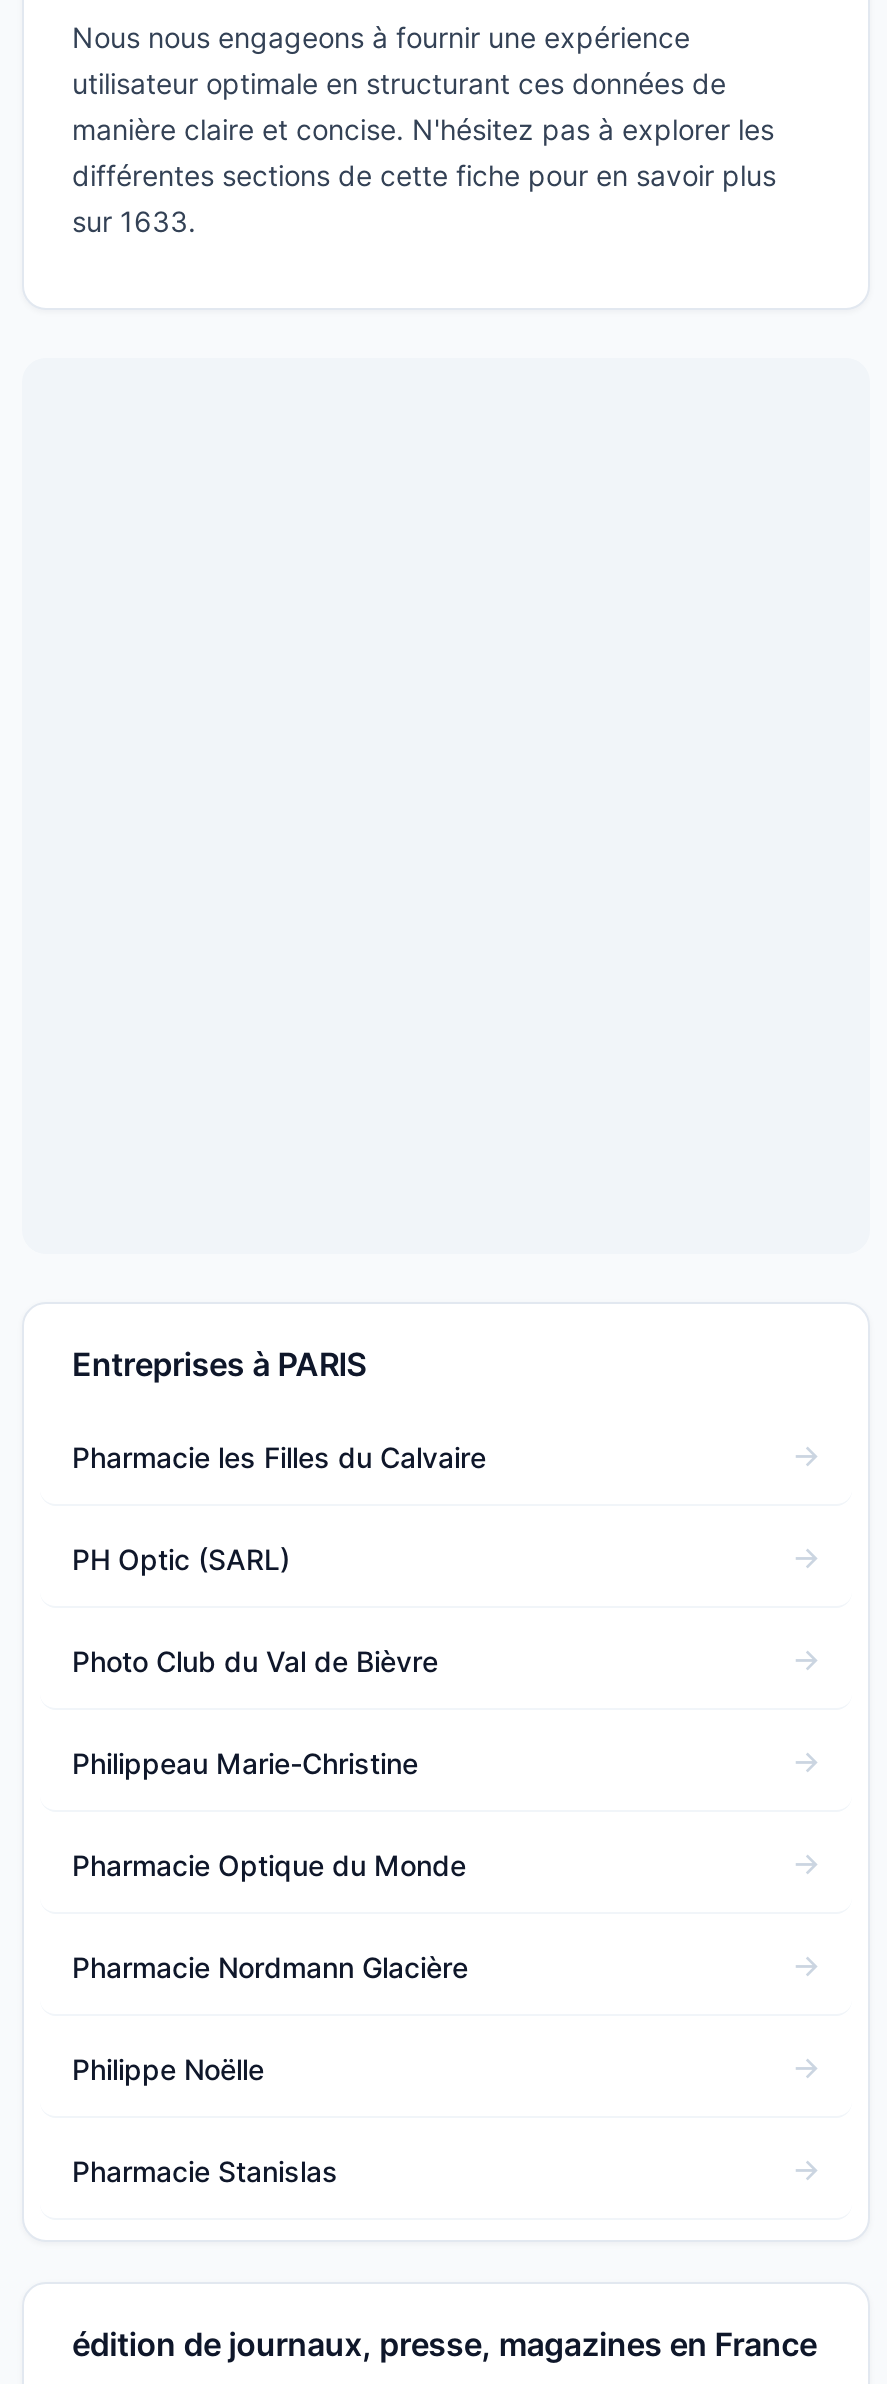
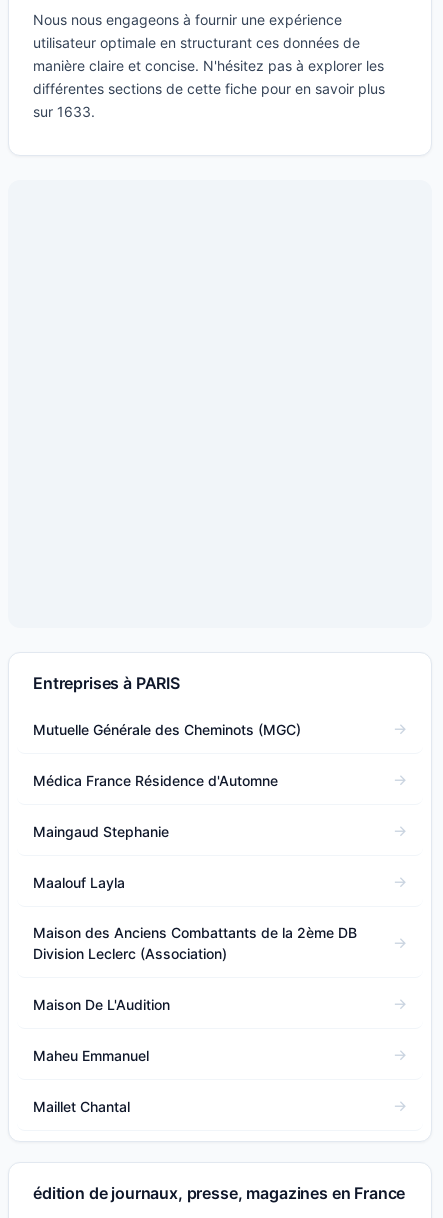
[72,1439,486,1473] Pharmacie les Filles du Calvaire -> [33,720,301,737] Mutuelle Générale des Cheminots (MGC)
[72,1541,290,1575] PH Optic (SARL) -> [33,771,278,788] Médica France Résidence d'Automne
[72,1643,438,1677] Photo Club du Val de Bièvre -> [33,822,169,839] Maingaud Stephanie
[72,1745,418,1779] Philippeau Marie-Christine -> [33,873,125,890] Maalouf Layla
[72,1847,466,1881] Pharmacie Optique du Monde -> [33,924,357,962] Maison des Anciens Combattants de la 2ème DB | Division Leclerc (Association)
[72,1949,468,1983] Pharmacie Nordmann Glacière -> [33,995,170,1012] Maison De L'Audition
[72,2051,264,2085] Philippe Noëlle -> [33,1046,149,1063] Maheu Emmanuel
[72,2153,338,2187] Pharmacie Stanislas -> [33,1097,130,1114] Maillet Chantal

